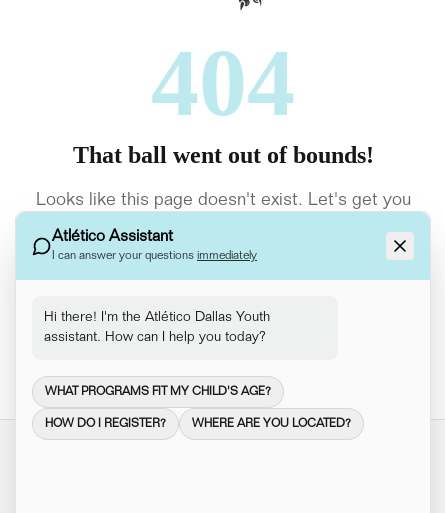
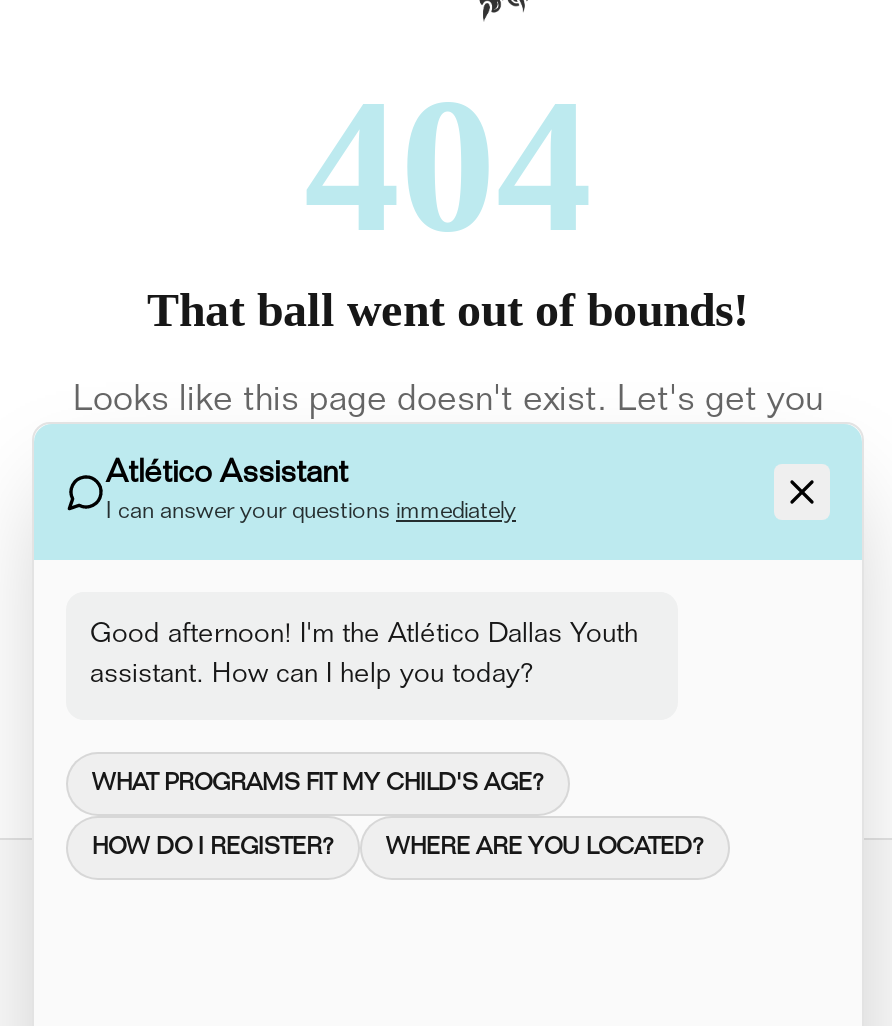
[44,311,270,325] Hi there! I'm the Atlético Dallas Youth -> [90,621,638,649] Good afternoon! I'm the Atlético Dallas Youth

